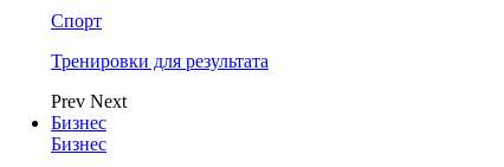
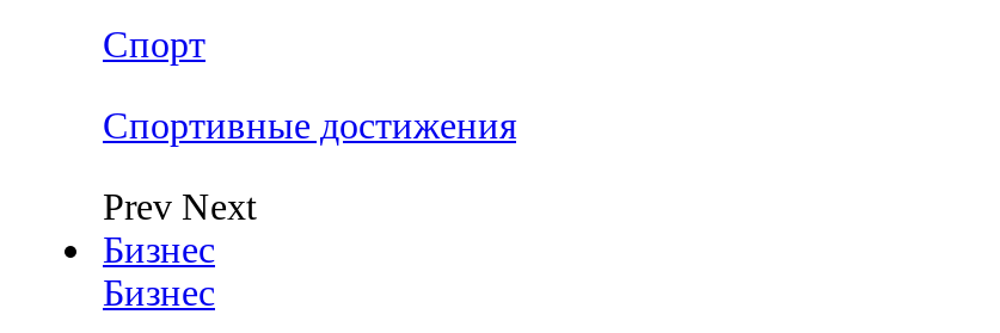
[51,51,269,71] Тренировки для результата -> [103,105,516,146] Спортивные достижения

